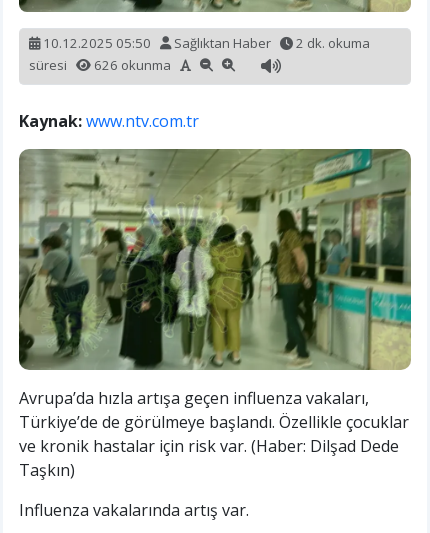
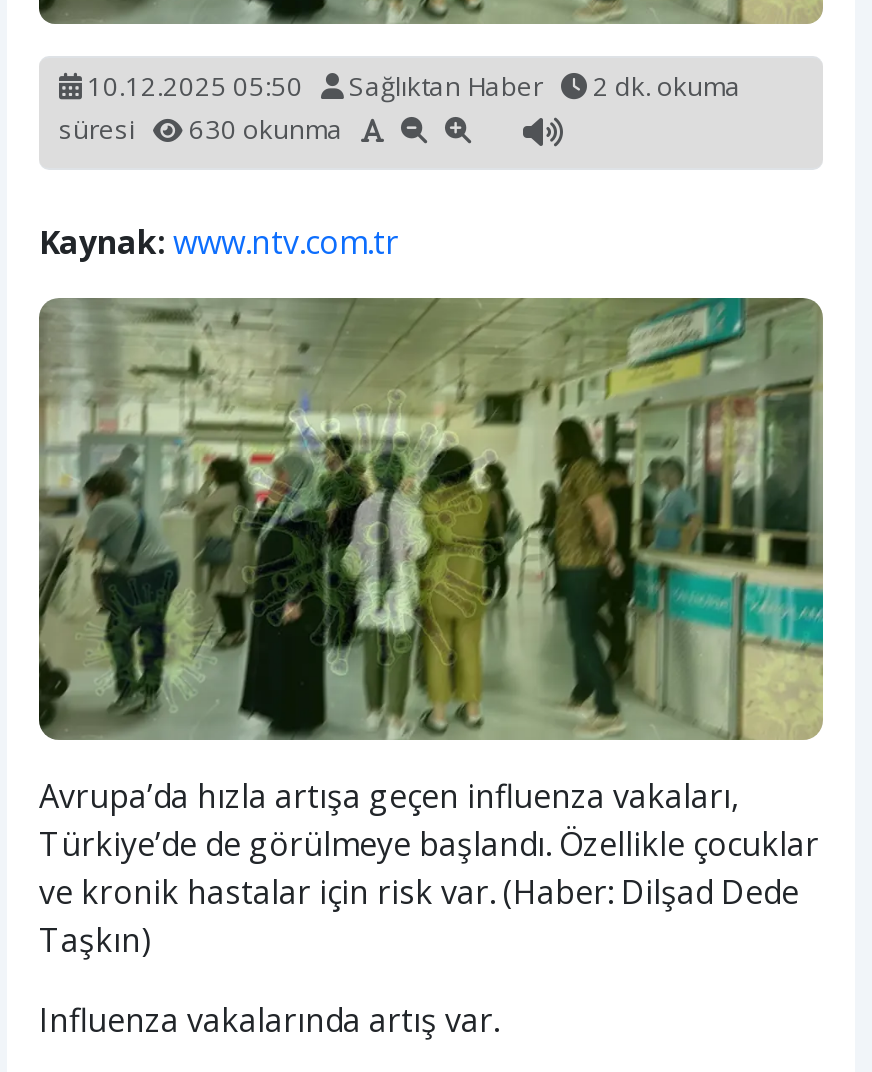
[29,56,180,74] süresi 626 okunma -> [59,112,361,148] süresi 630 okunma

